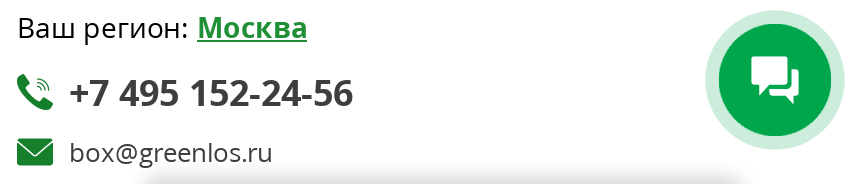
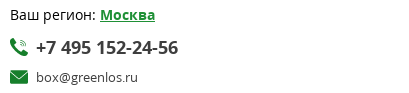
[705,10,845,150] [image] -> none

